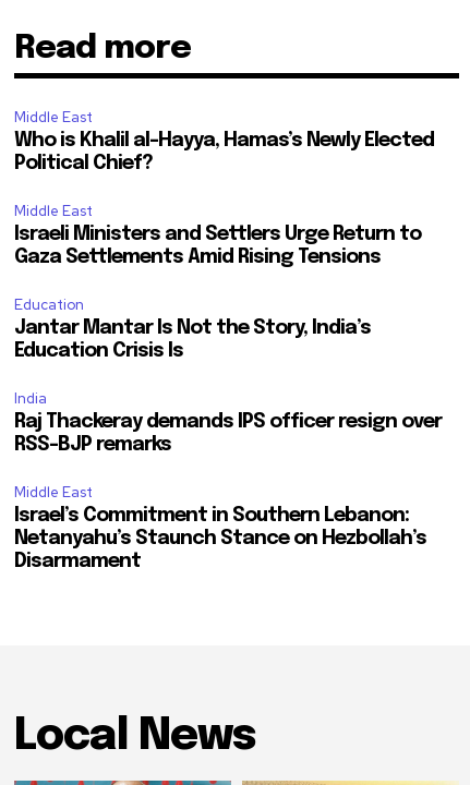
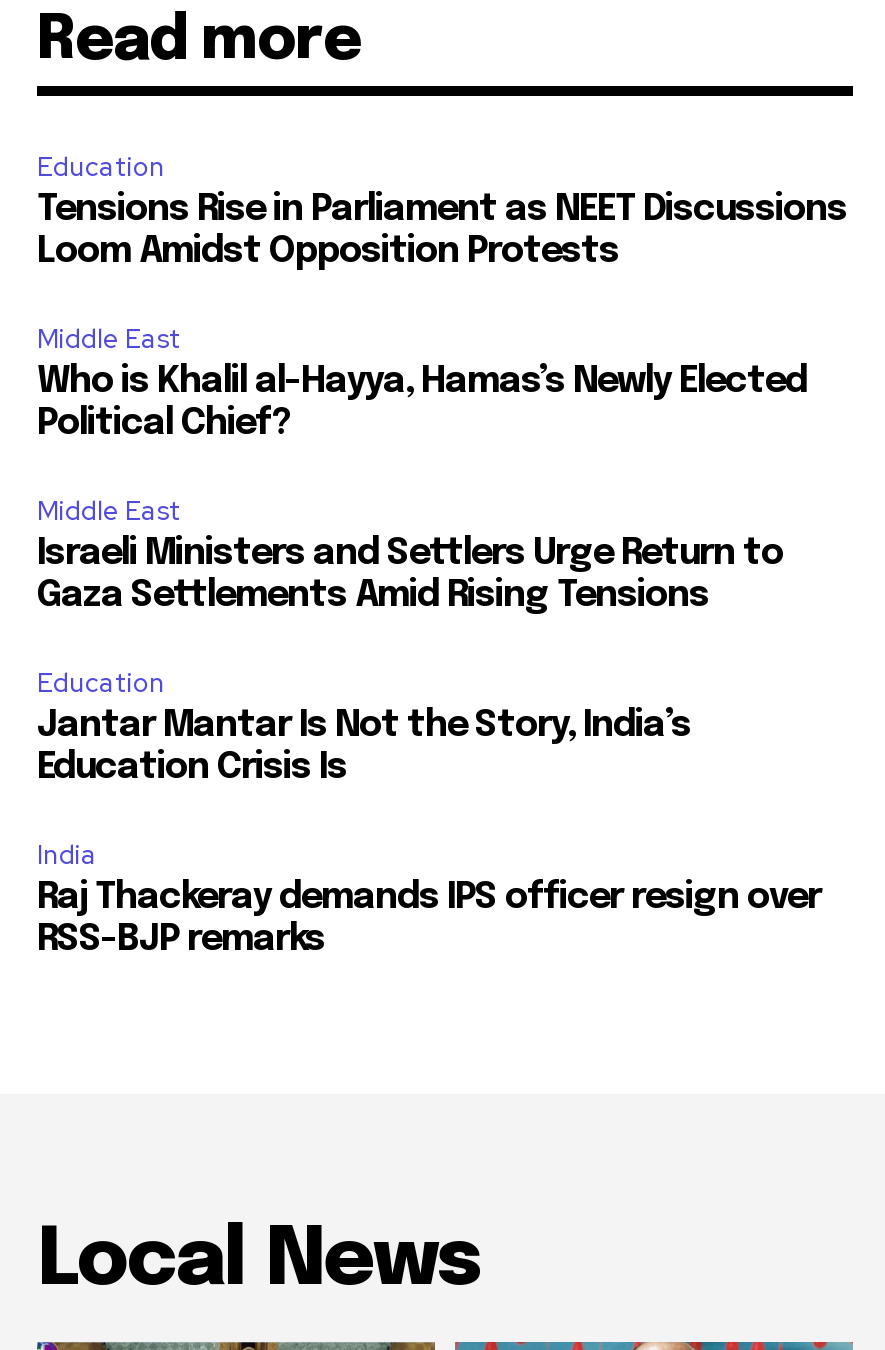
none -> [37,150,847,270] Education | Tensions Rise in Parliament as NEET Discussions | Loom Amidst Opposition Protests
moved [14,108,442,455] -> [37,322,821,958]: Middle East | Who is Khalil al-Hayya, Hamas’s Newly Elected | Political Chief? | ... | Raj Thackeray demands IPS officer resign over | RSS-BJP remarks
[14,483,426,571] Middle East | Israel’s Commitment in Southern Lebanon: | Netanyahu’s Staunch Stance on Hezbollah’s | Disarmament -> none

